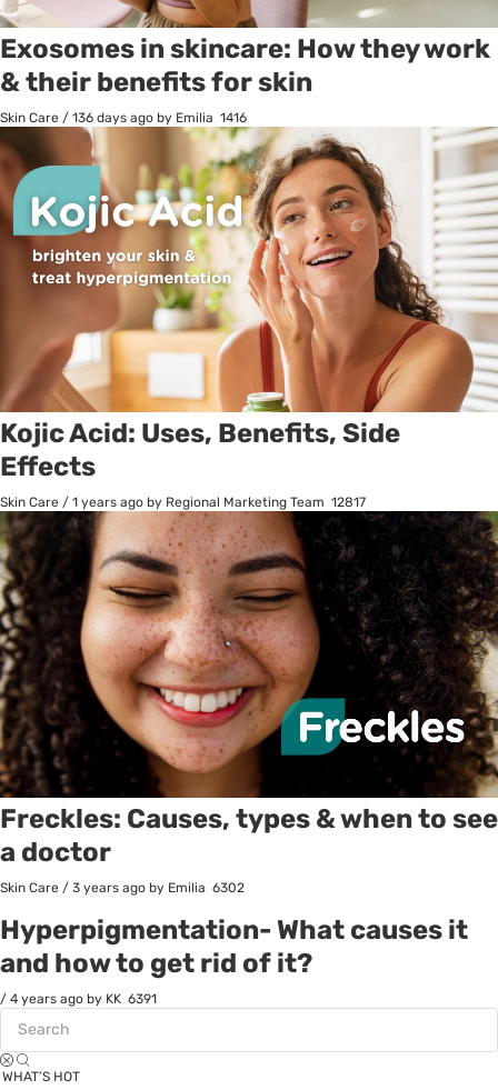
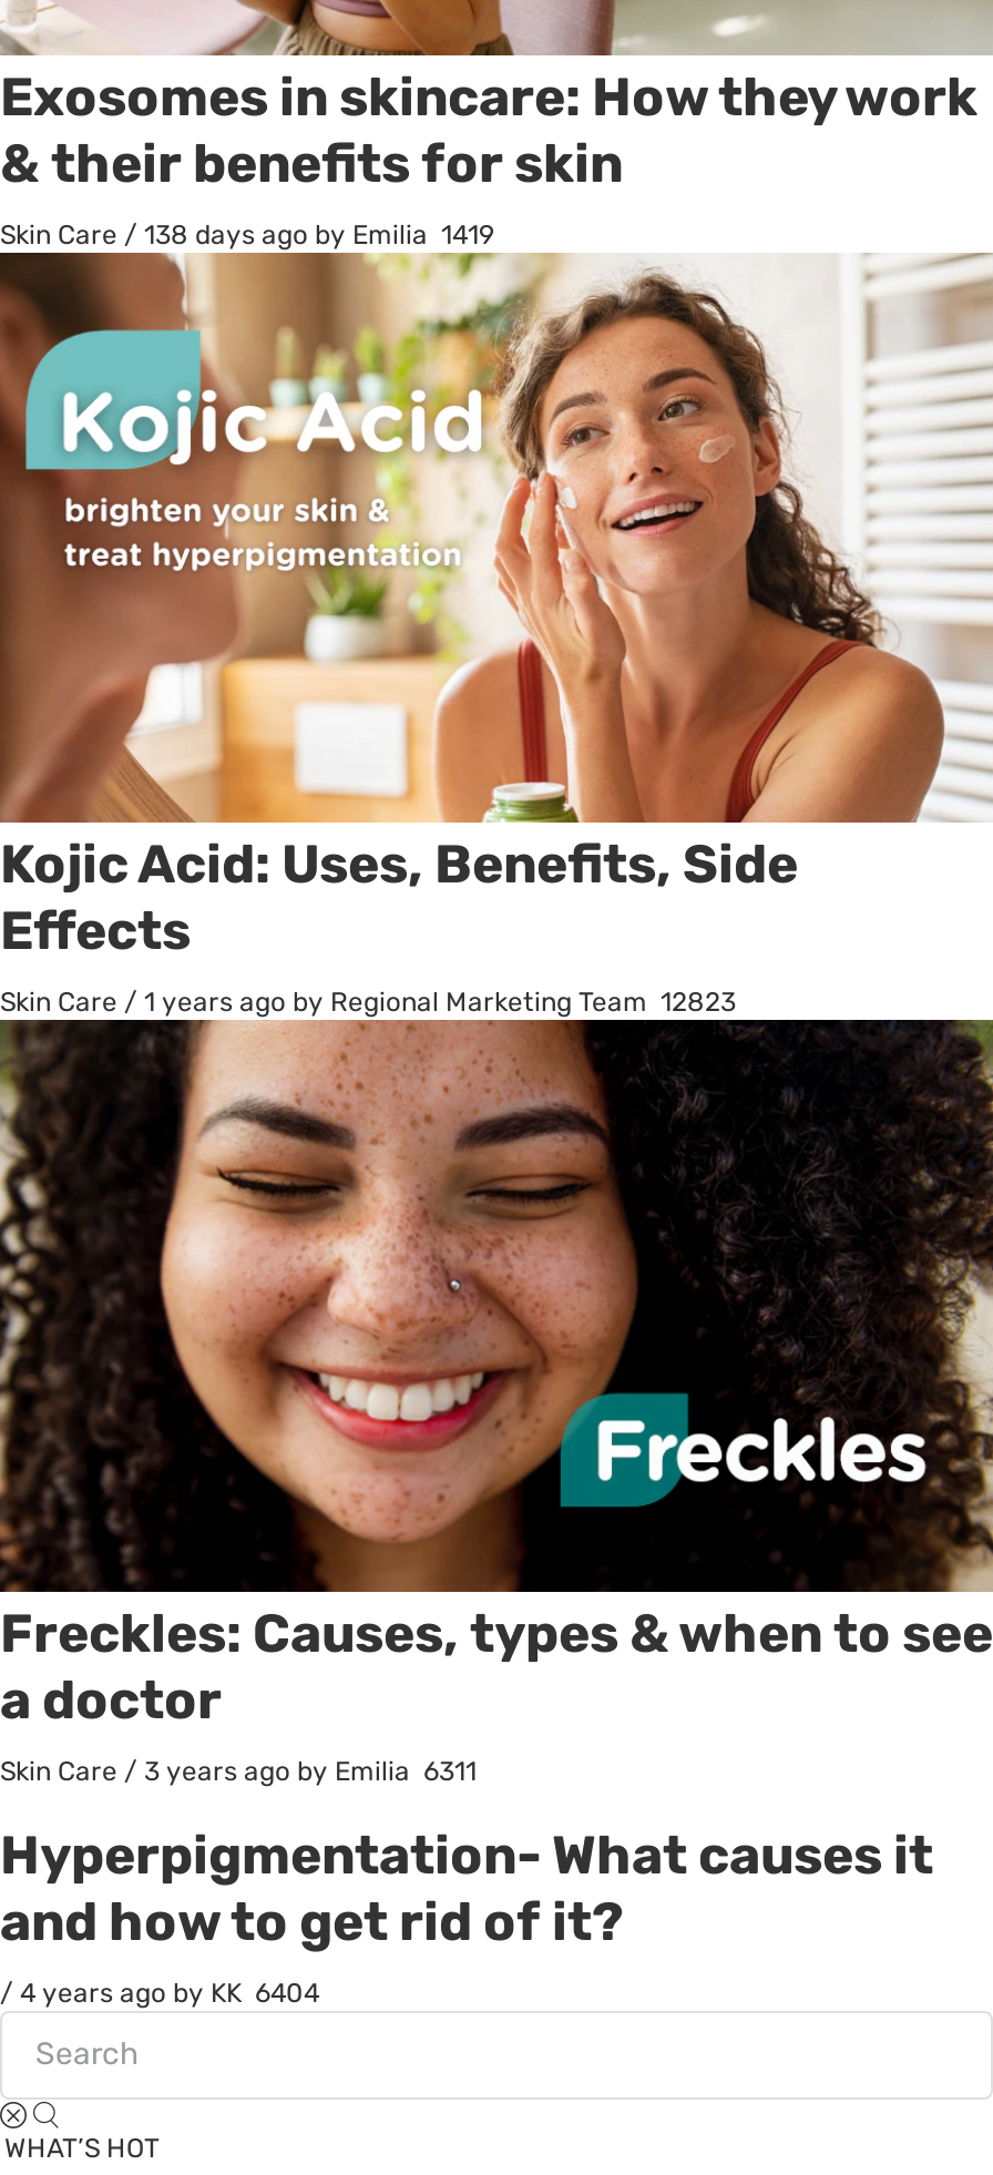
[0,109,247,125] Skin Care / 136 days ago by Emilia 1416 -> [0,218,494,249] Skin Care / 138 days ago by Emilia 1419
[0,495,366,510] Skin Care / 1 years ago by Regional Marketing Team 12817 -> [0,987,736,1018] Skin Care / 1 years ago by Regional Marketing Team 12823
[0,880,245,895] Skin Care / 3 years ago by Emilia 6302 -> [0,1755,477,1786] Skin Care / 3 years ago by Emilia 6311
[0,991,157,1006] / 4 years ago by KK 6391 -> [0,1977,319,2008] / 4 years ago by KK 6404

